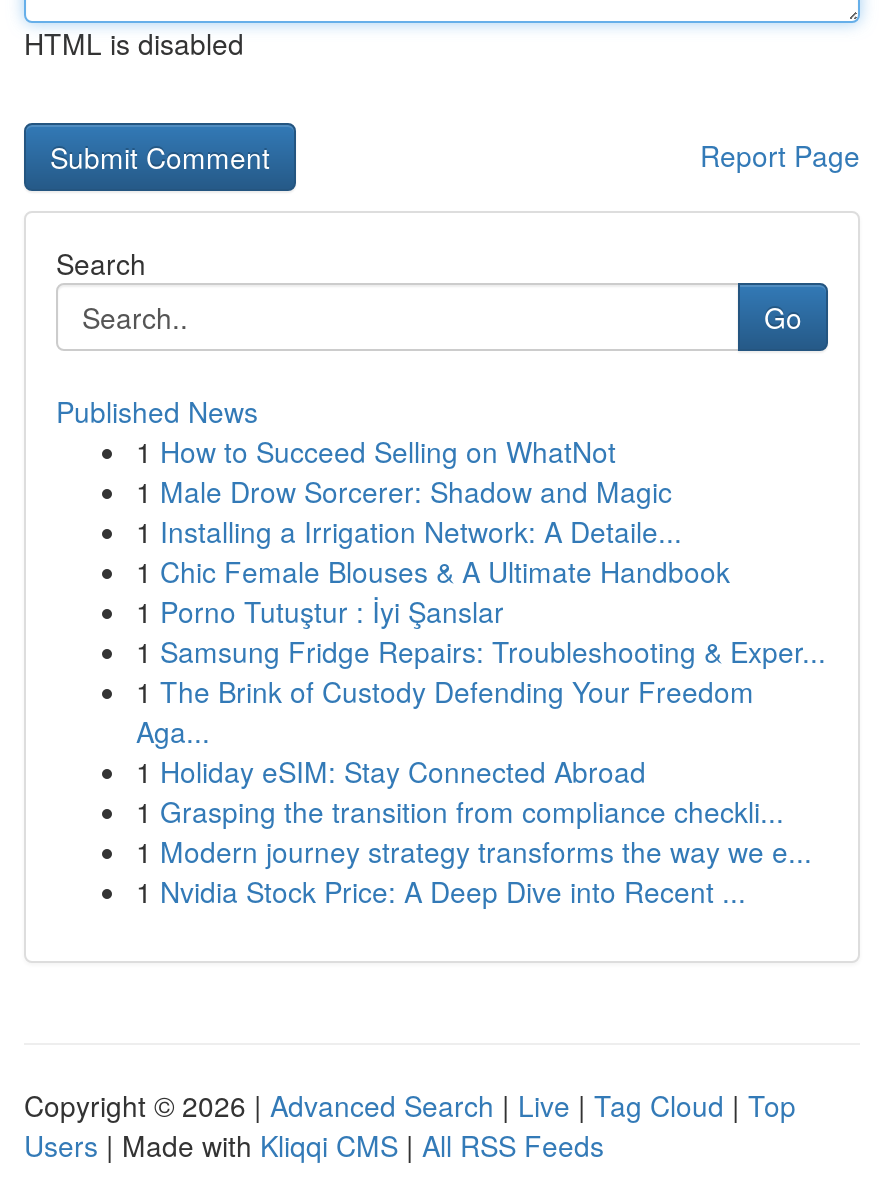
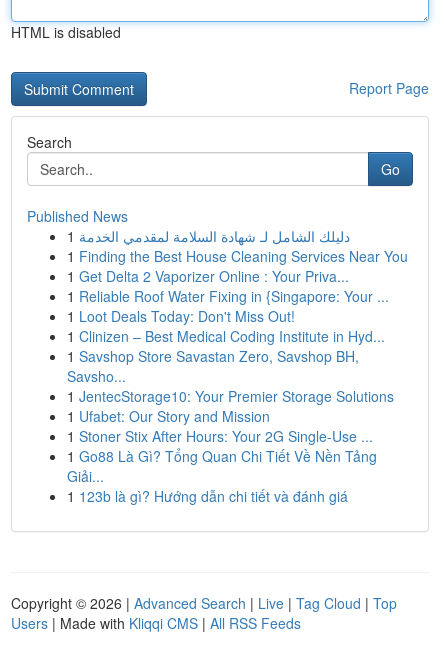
[136,431,826,911] 1 How to Succeed Selling on WhatNot | 1 Male Drow Sorcerer: Shadow and Magic | 1 Installing a Irrigation Network: A Detaile... | 1 Chic Female Blouses & A Ultimate Handbook | 1 Porno Tutuştur : İyi Şanslar | 1 Samsung Fridge Repairs: Troubleshooting & Exper... | 1 The Brink of Custody Defending Your Freedom | Aga... | 1 Holiday eSIM: Stay Connected Abroad | 1 Grasping the transition from compliance checkli... | 1 Modern journey strategy transforms the way we e... | 1 Nvidia Stock Price: A Deep Dive into Recent ... -> [67,226,408,506] 1 دليلك الشامل لـ شهادة السلامة لمقدمي الخدمة | 1 Finding the Best House Cleaning Services Near You | 1 Get Delta 2 Vaporizer Online : Your Priva... | 1 Reliable Roof Water Fixing in {Singapore: Your ... | 1 Loot Deals Today: Don't Miss Out! | 1 Clinizen – Best Medical Coding Institute in Hyd... | 1 Savshop Store Savastan Zero, Savshop BH, | Savsho... | 1 JentecStorage10: Your Premier Storage Solutions | 1 Ufabet: Our Story and Mission | 1 Stoner Stix After Hours: Your 2G Single-Use ... | 1 Go88 Là Gì? Tổng Quan Chi Tiết Về Nền Tảng | Giải... | 1 123b là gì? Hướng dẫn chi tiết và đánh giá

